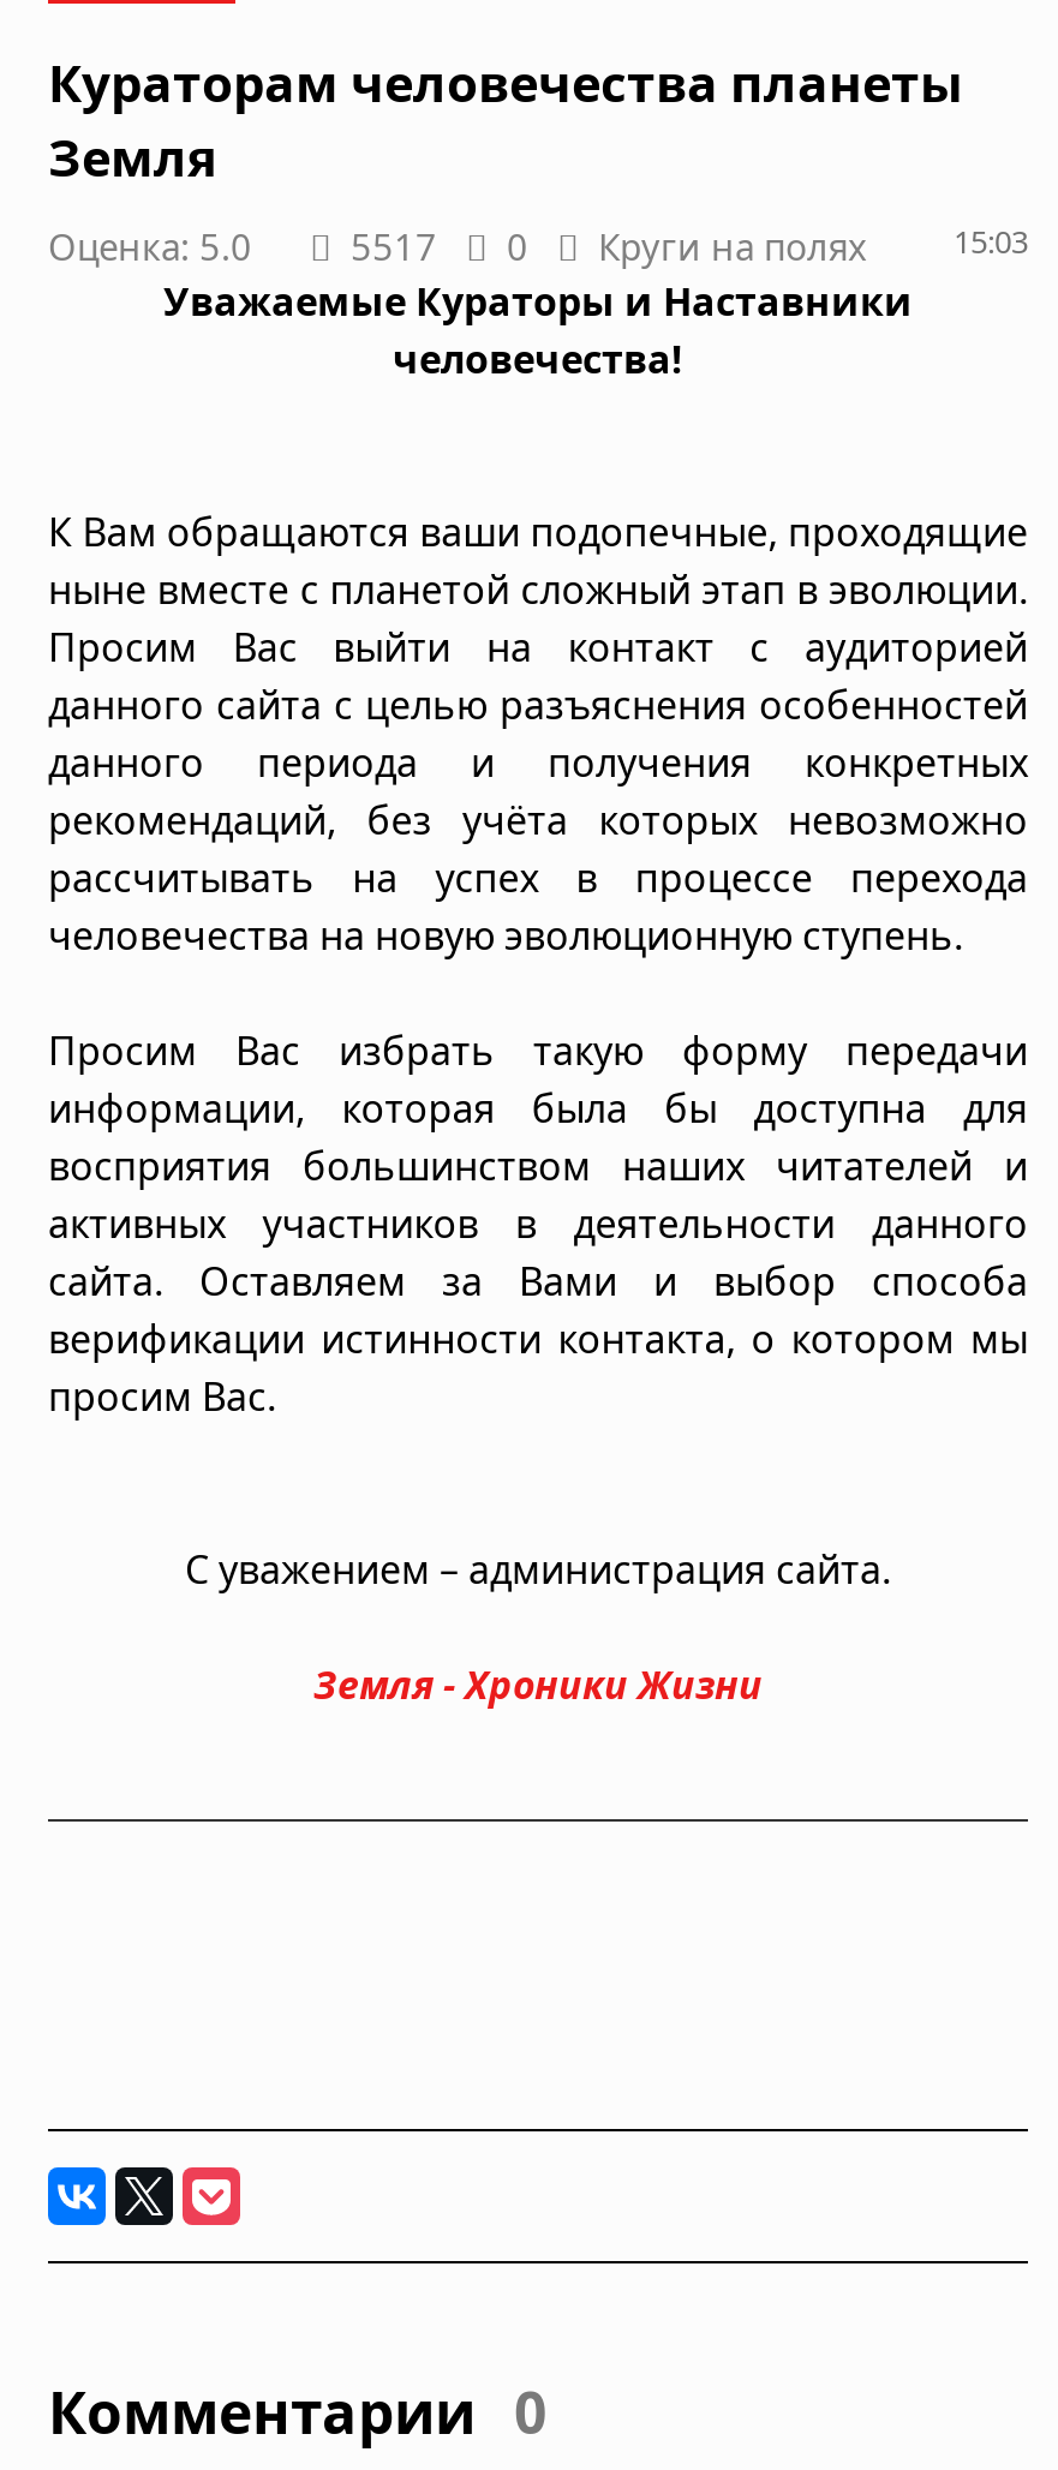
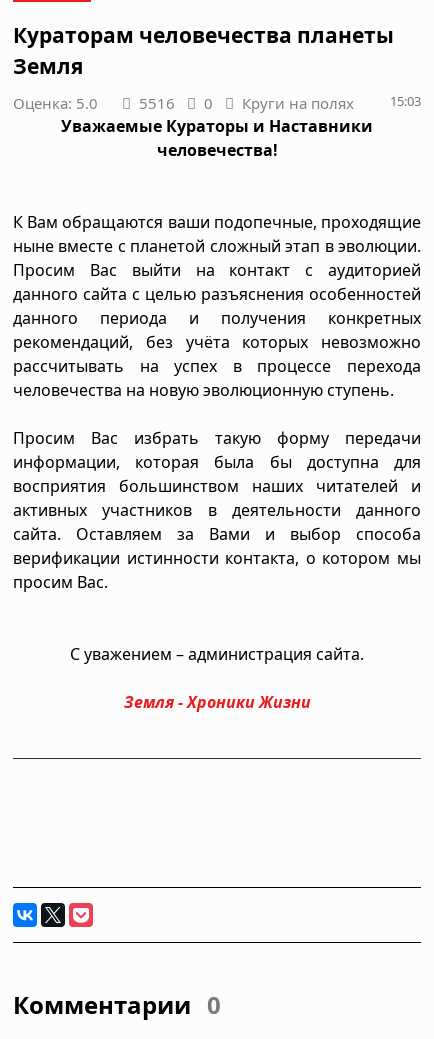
[48,220,1028,270] Оценка: 5.0 5517 0 Круги на полях 15:03 -> [13,92,421,113] Оценка: 5.0 5516 0 Круги на полях 15:03

